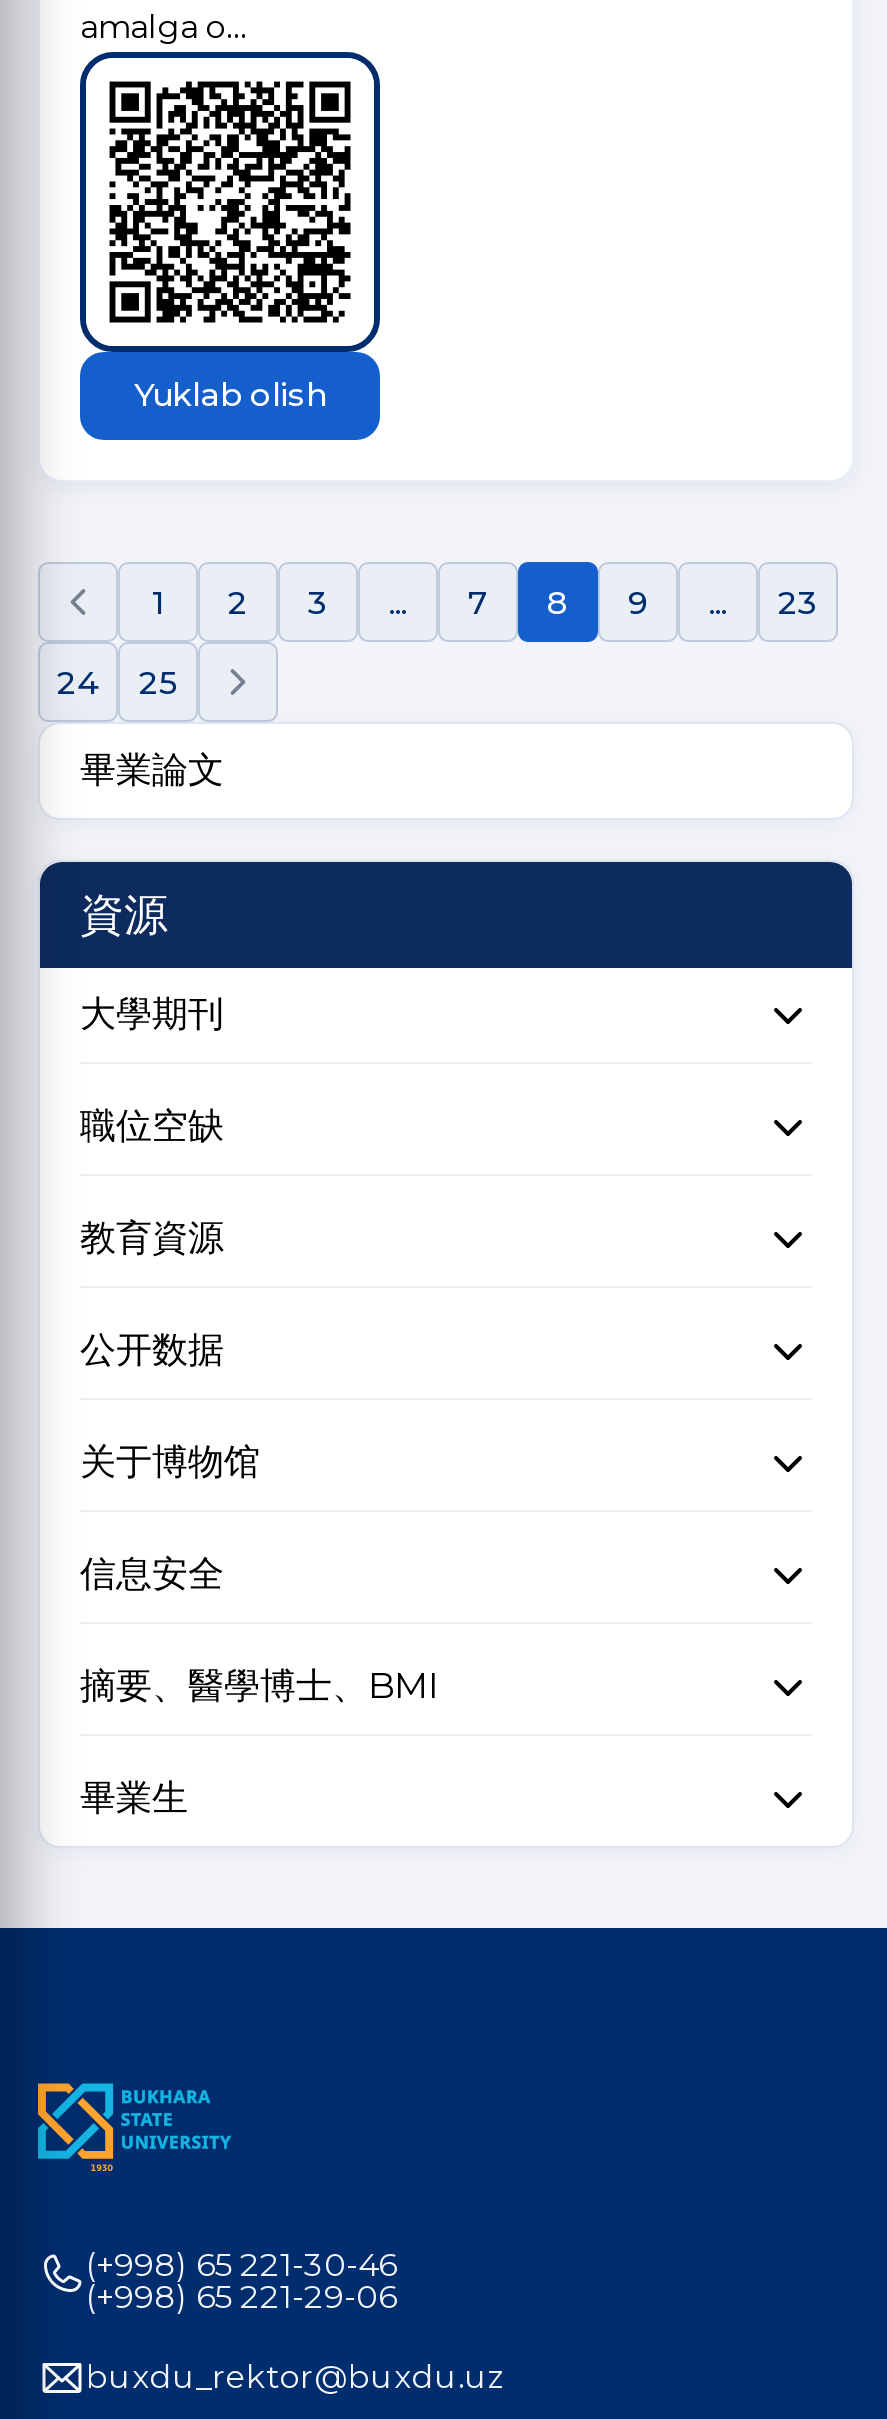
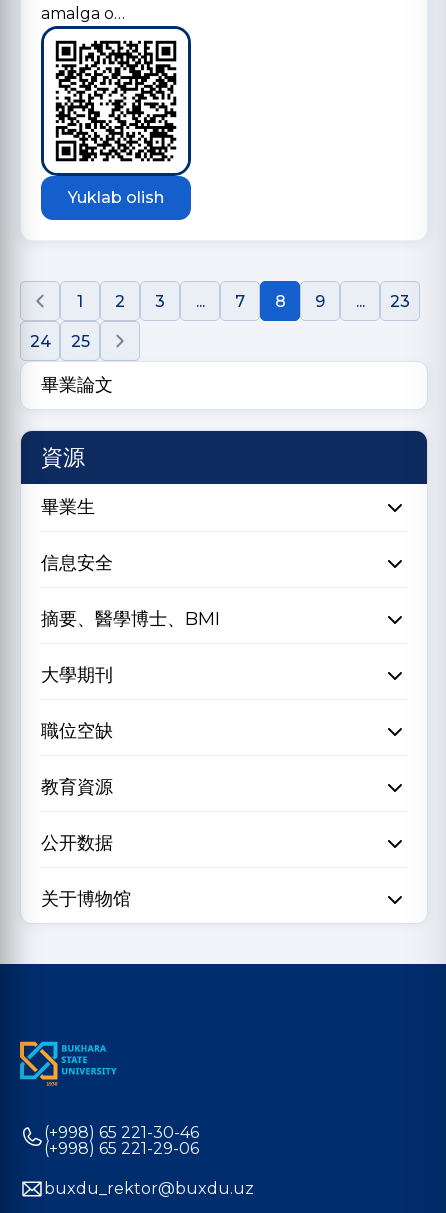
moved [80,992,260,1484] -> [41,664,131,910]: 大學期刊 | 職位空缺 | 教育資源 | 公开数据 | 关于博物馆
moved [80,1552,438,1820] -> [41,496,220,630]: 畢業生 | 信息安全 | 摘要、醫學博士、BMI

